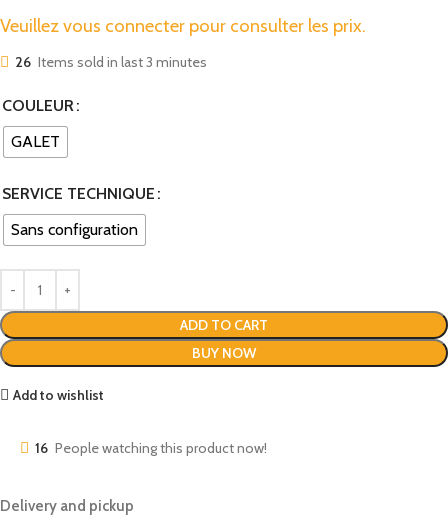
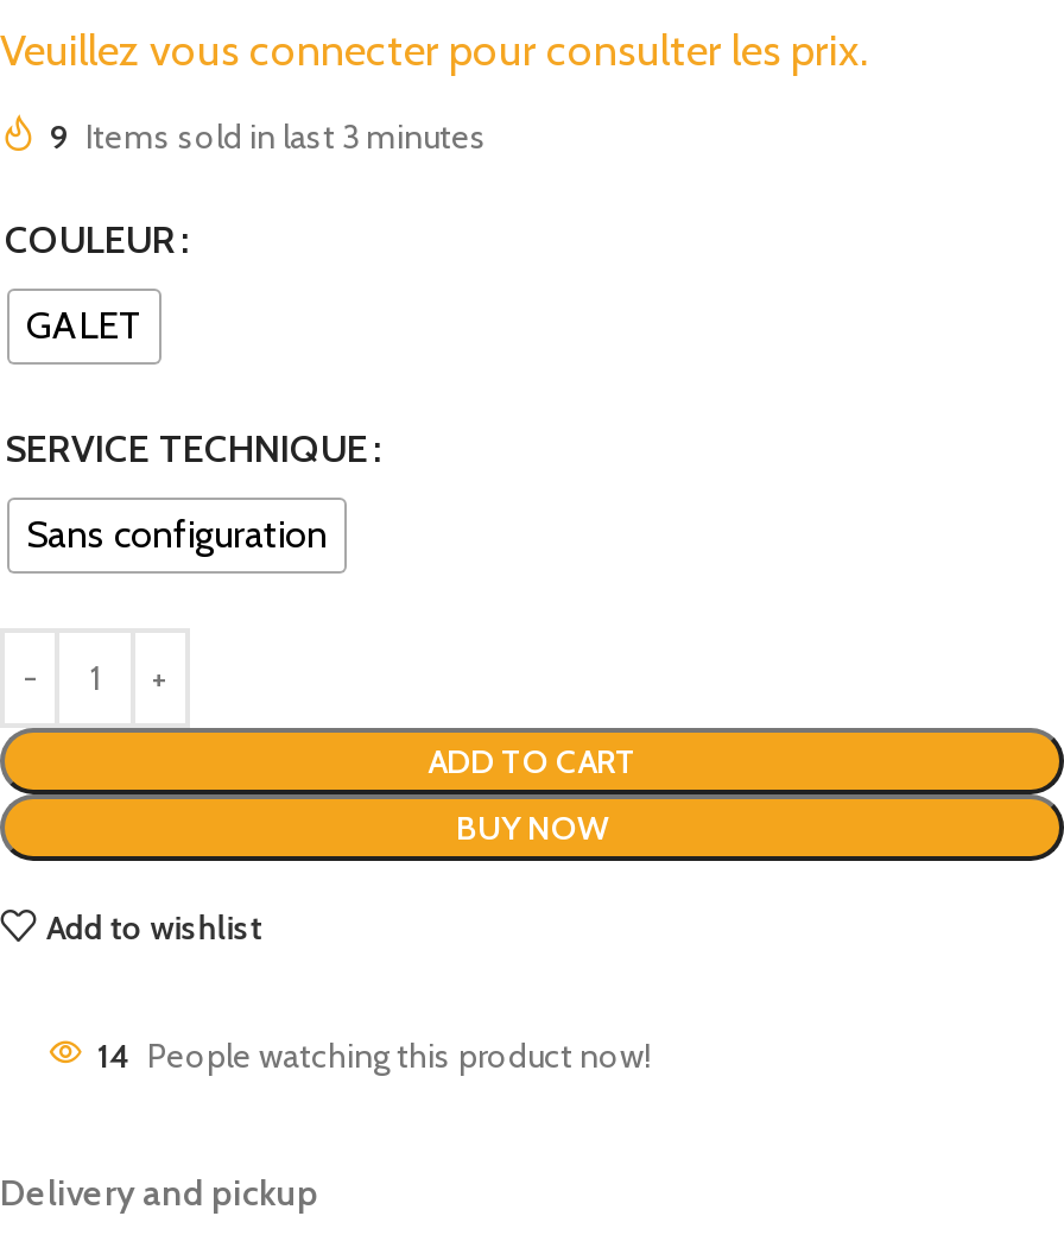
[15,53,207,71] 26 Items sold in last 3 minutes -> [50,115,487,158] 9 Items sold in last 3 minutes
[35,439,267,457] 16 People watching this product now! -> [97,1034,651,1077] 14 People watching this product now!

